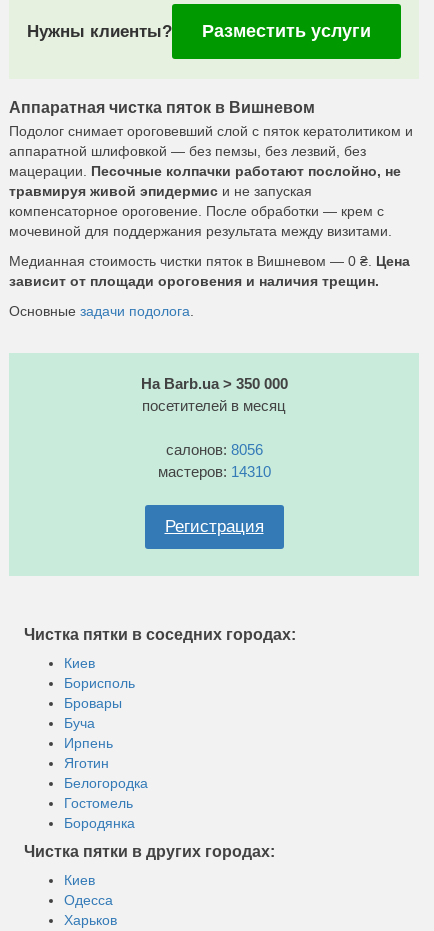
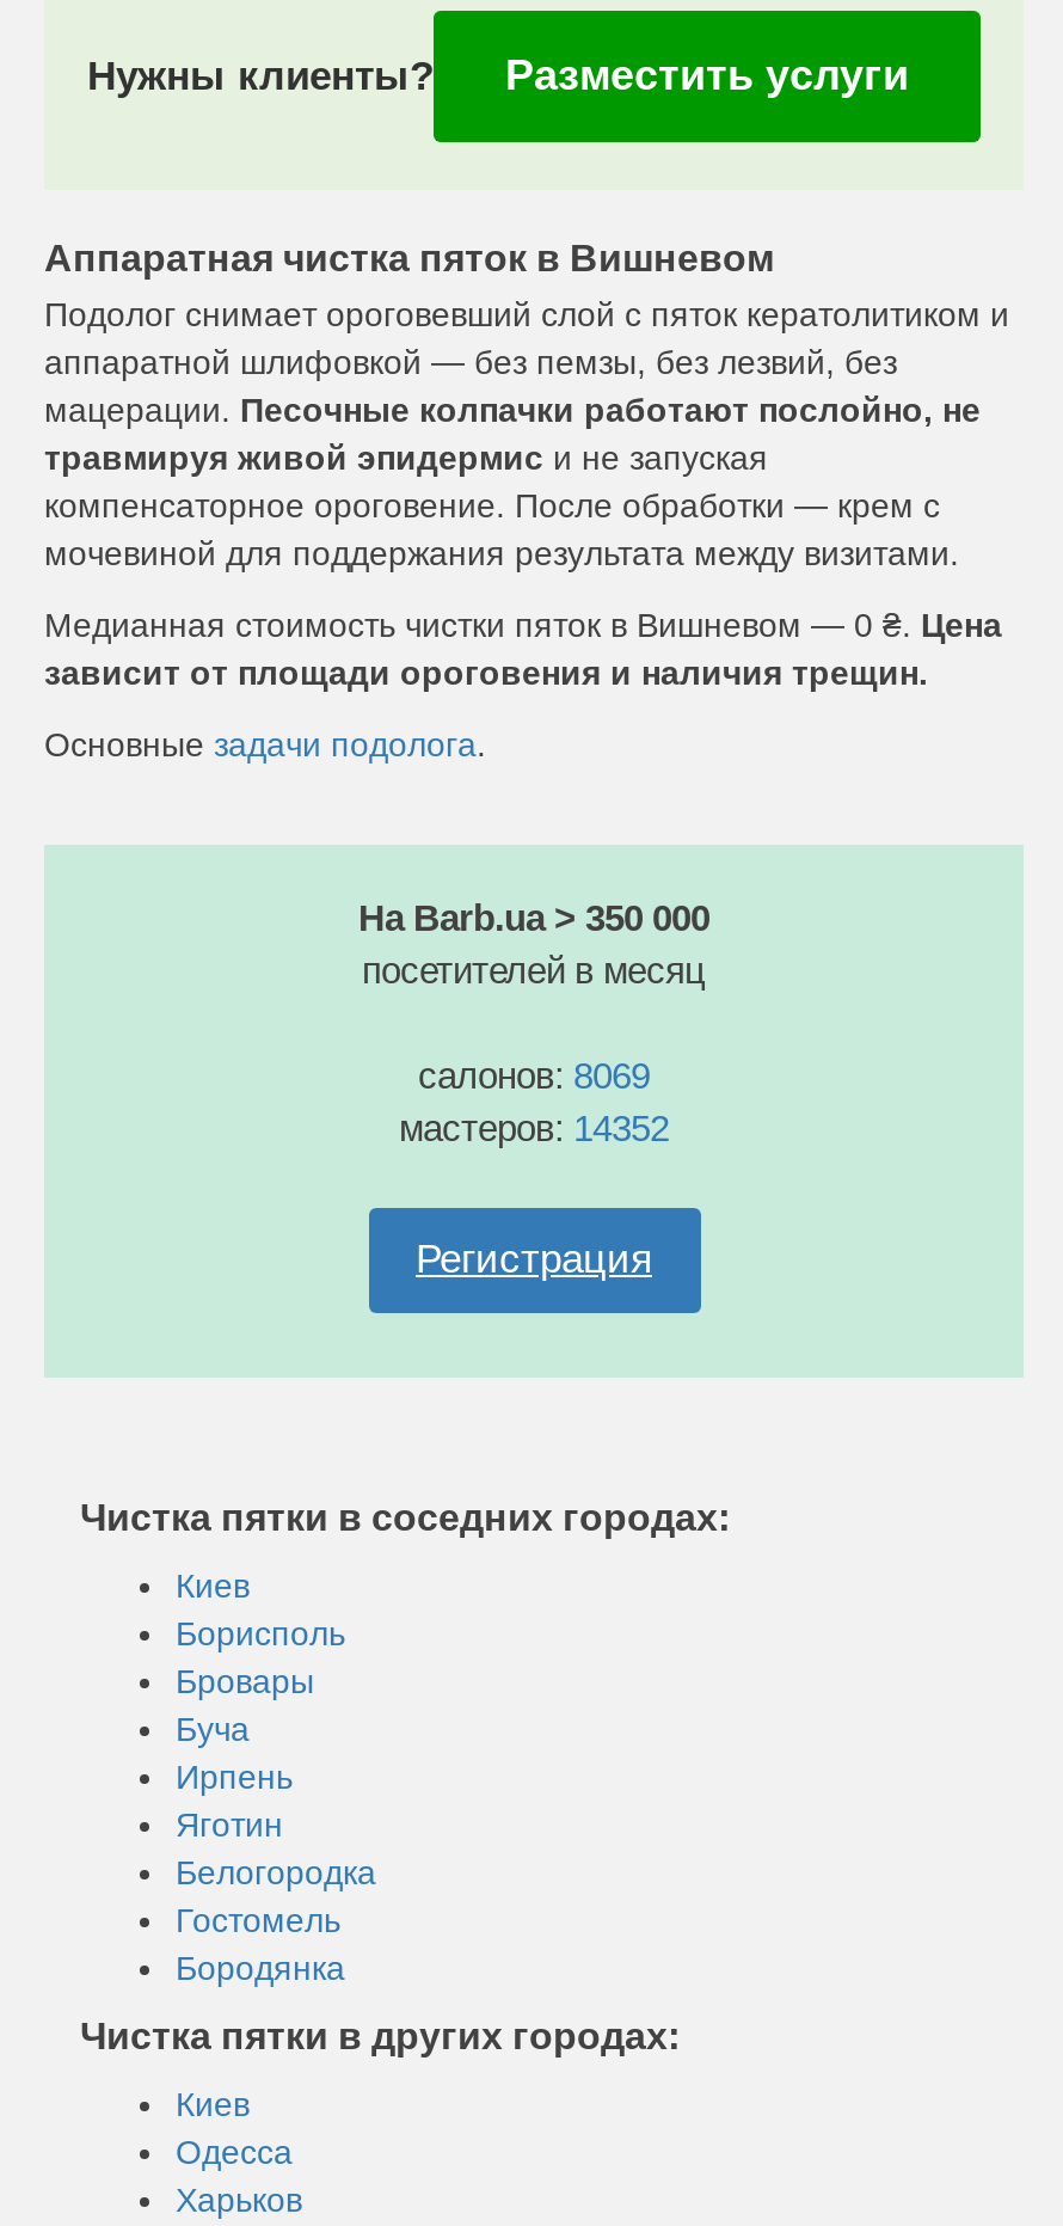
[165,441,262,458] салонов: 8056 -> [418,1055,650,1096] салонов: 8069
[157,463,270,480] мастеров: 14310 -> [399,1108,669,1148] мастеров: 14352

